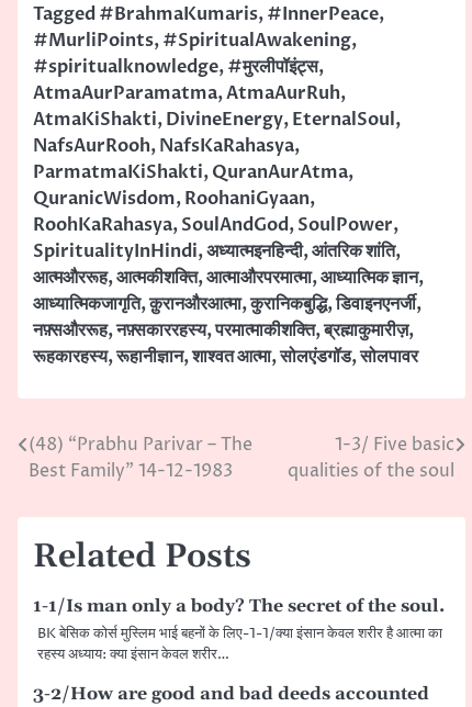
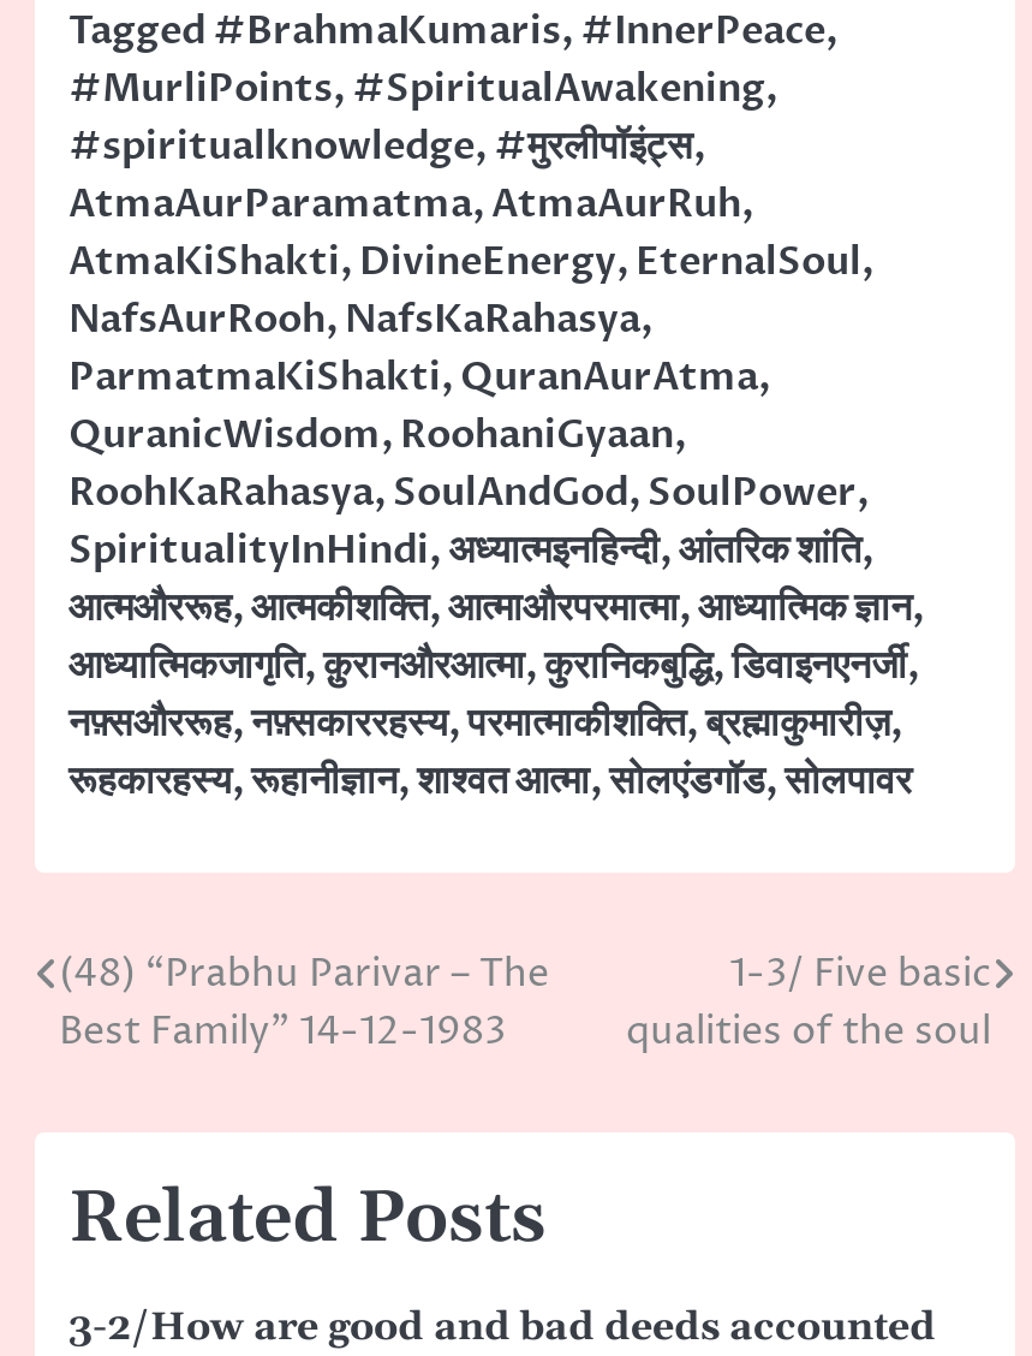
[33,595,445,665] 1-1/Is man only a body? The secret of the soul. | BK बेसिक कोर्स मुस्लिम भाई बहनों के लिए-1-1/क्या इंसान केवल शरीर है आत्मा का | रहस्य अध्याय: क्या इंसान केवल शरीर… -> none

